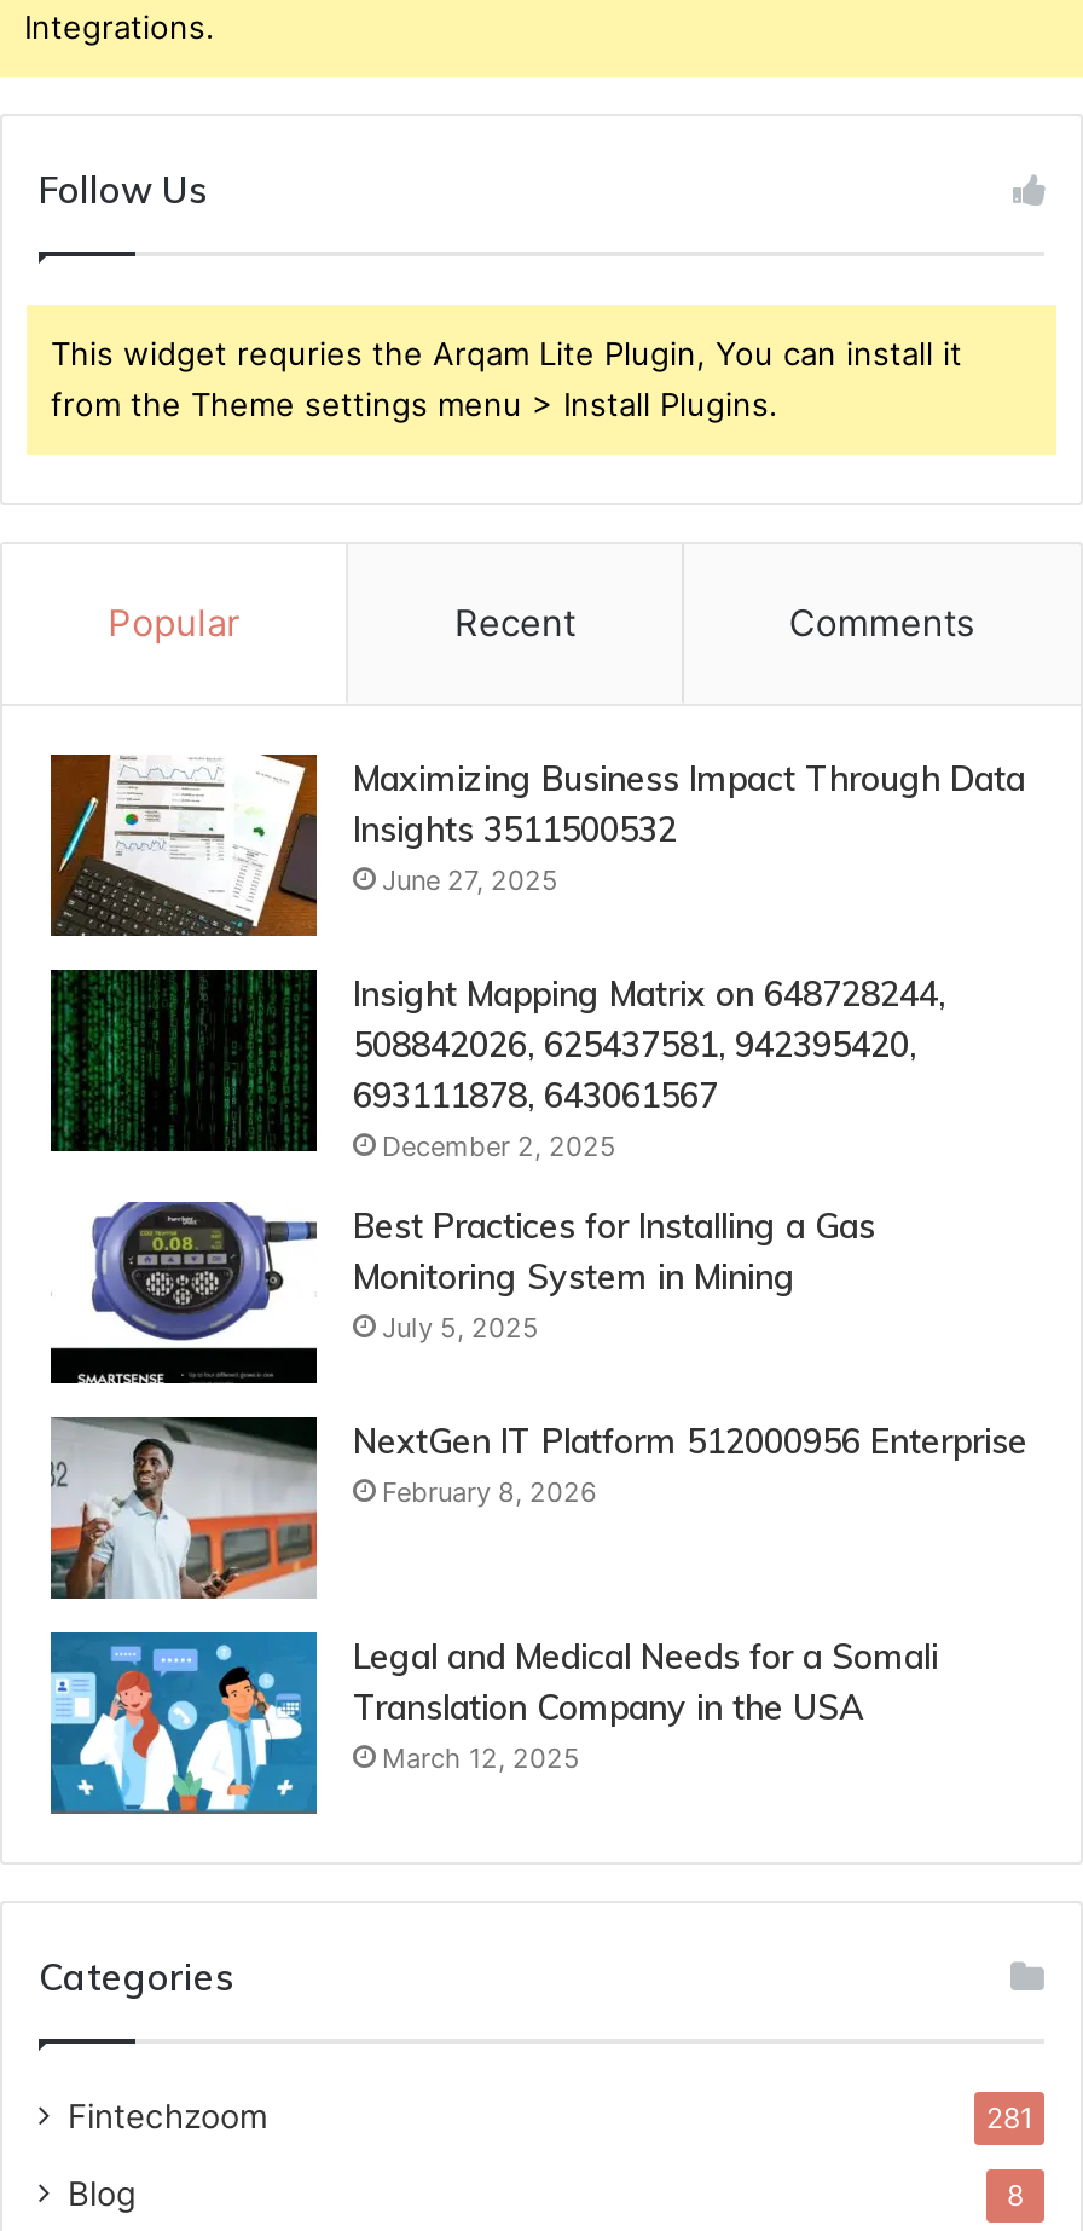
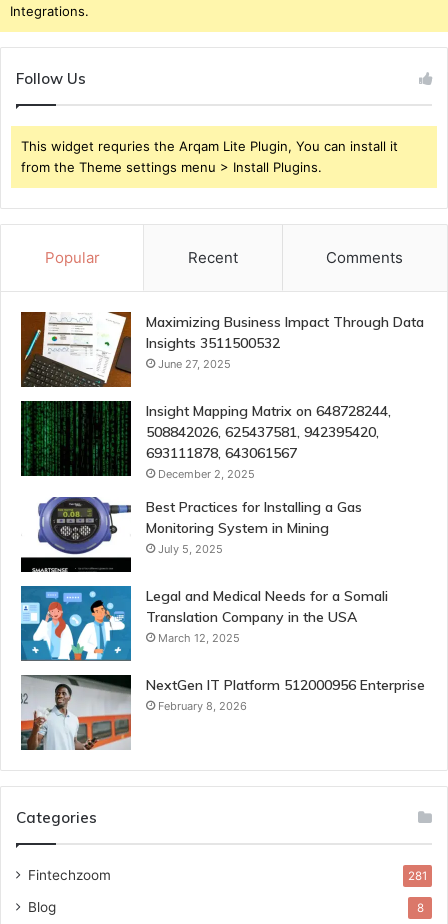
moved [48,1415,1027,1599] -> [20,674,425,750]: [image] | NextGen IT Platform 512000956 Enterprise | February 8, 2026
moved [51,1635,938,1816] -> [21,587,388,662]: [image] | Legal and Medical Needs for a Somali | Translation Company in the USA | March 12, 2025

